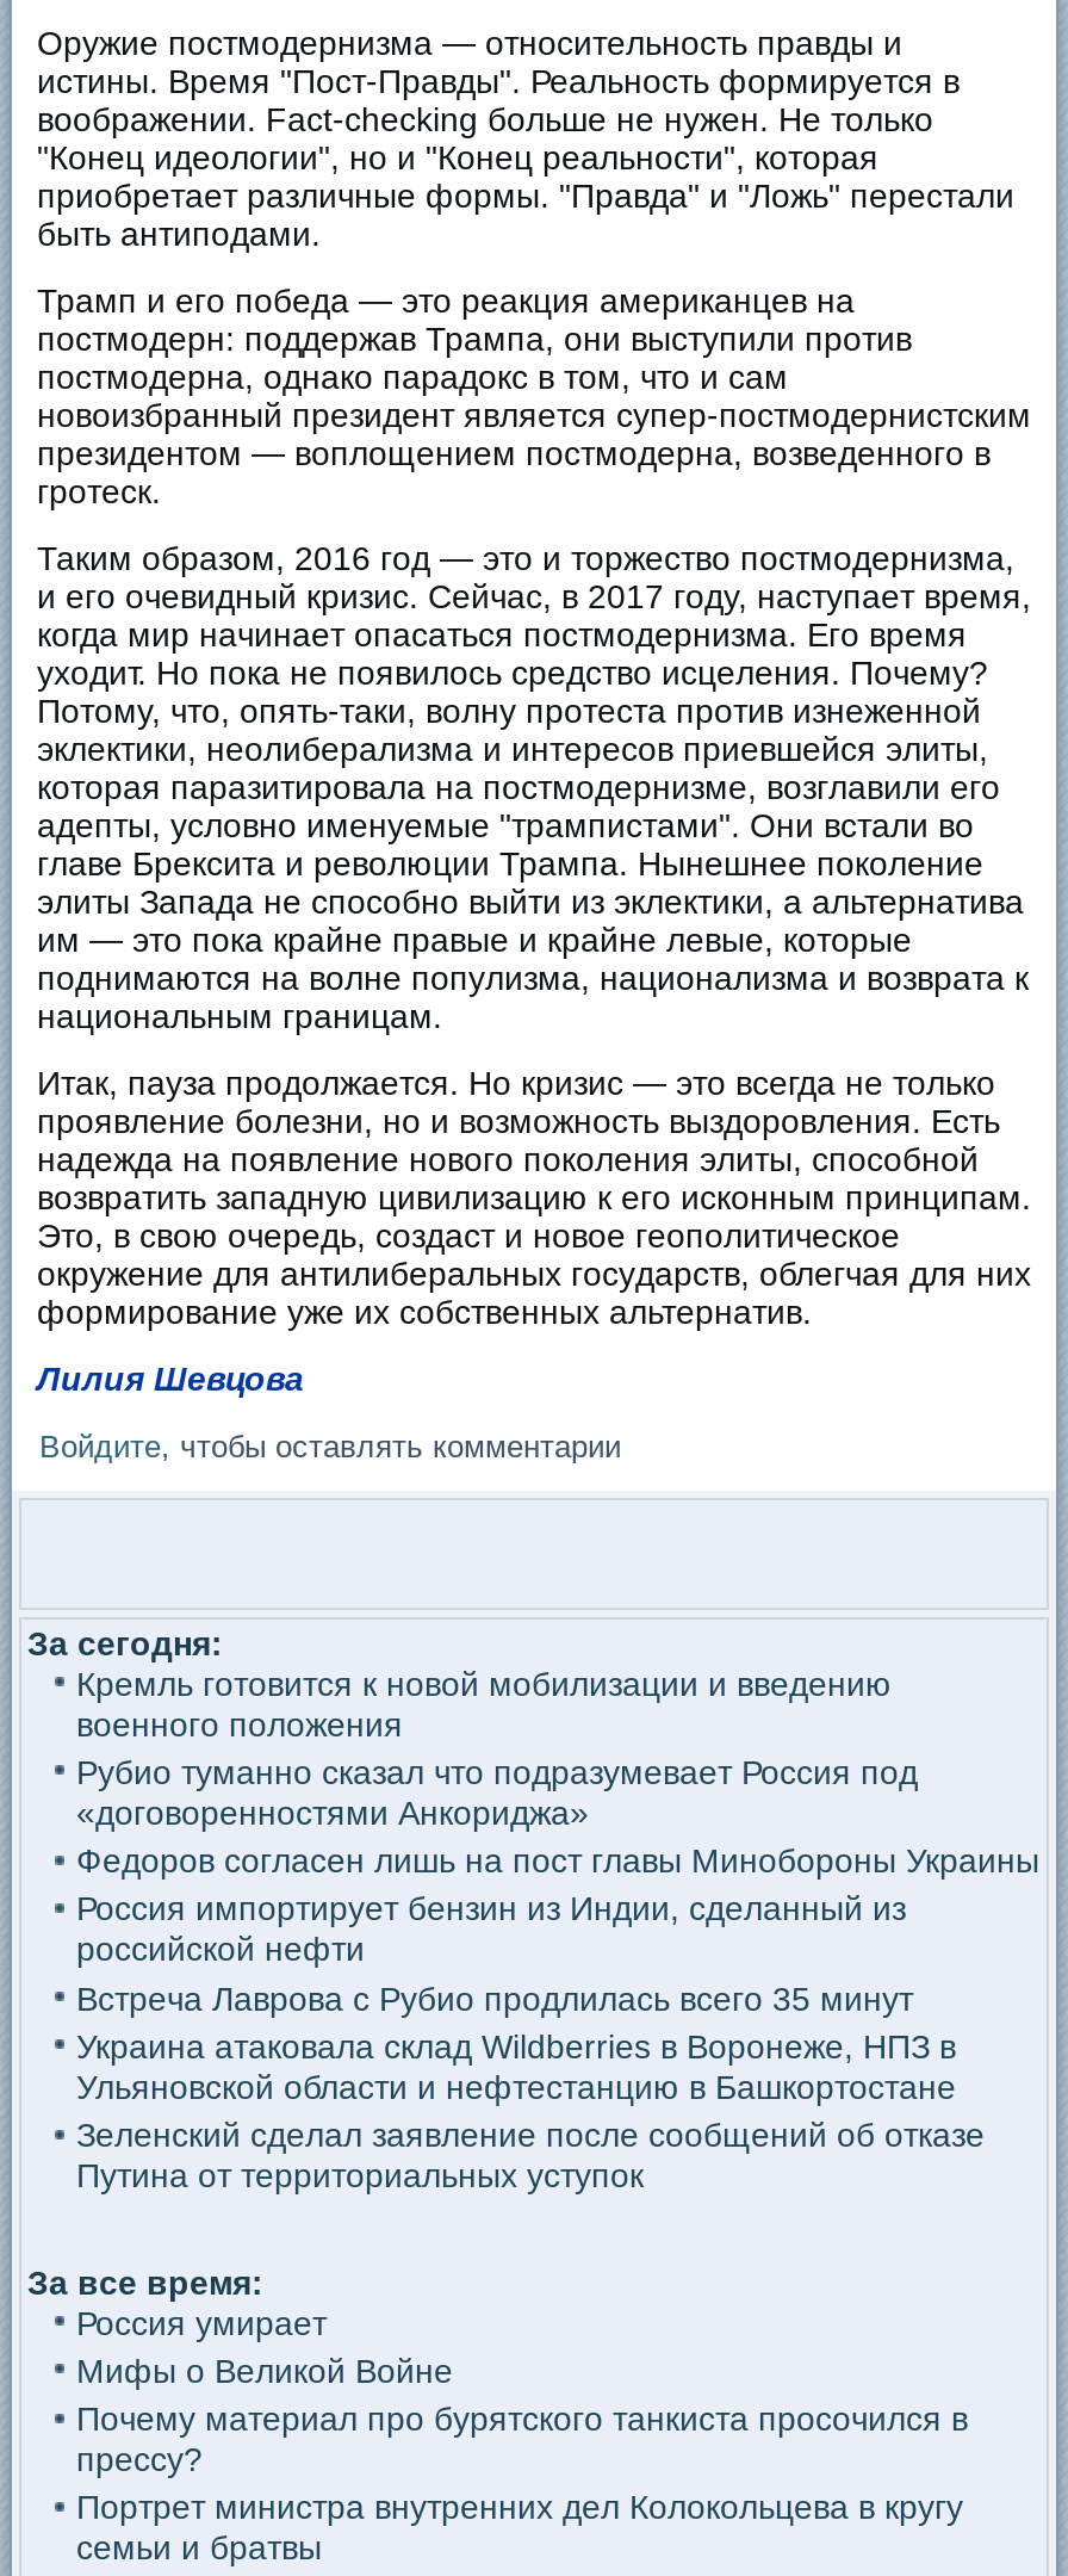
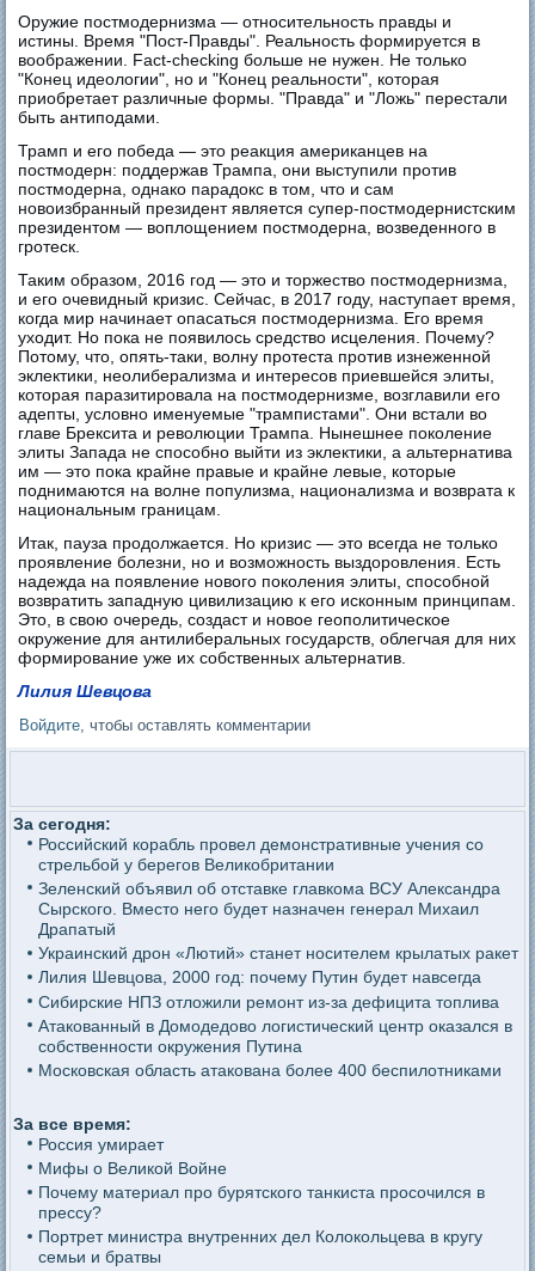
[76,1664,1039,2194] Кремль готовится к новой мобилизации и введению | военного положения | Рубио туманно сказал что подразумевает Россия под | «договоренностями Анкориджа» | Федоров согласен лишь на пост главы Минобороны Украины | Россия импортирует бензин из Индии, сделанный из | российской нефти | Встреча Лаврова с Рубио продлилась всего 35 минут | Украина атаковала склад Wildberries в Воронеже, НПЗ в | Ульяновской области и нефтестанцию в Башкортостане | Зеленский сделал заявление после сообщений об отказе | Путина от территориальных уступок -> [38,834,518,1080] Российский корабль провел демонстративные учения со | стрельбой у берегов Великобритании | Зеленский объявил об отставке главкома ВСУ Александра | Сырского. Вместо него будет назначен генерал Михаил | Драпатый | Украинский дрон «Лютий» станет носителем крылатых ракет | Лилия Шевцова, 2000 год: почему Путин будет навсегда | Сибирские НПЗ отложили ремонт из-за дефицита топлива | Атакованный в Домодедово логистический центр оказался в | собственности окружения Путина | Московская область атакована более 400 беспилотниками

